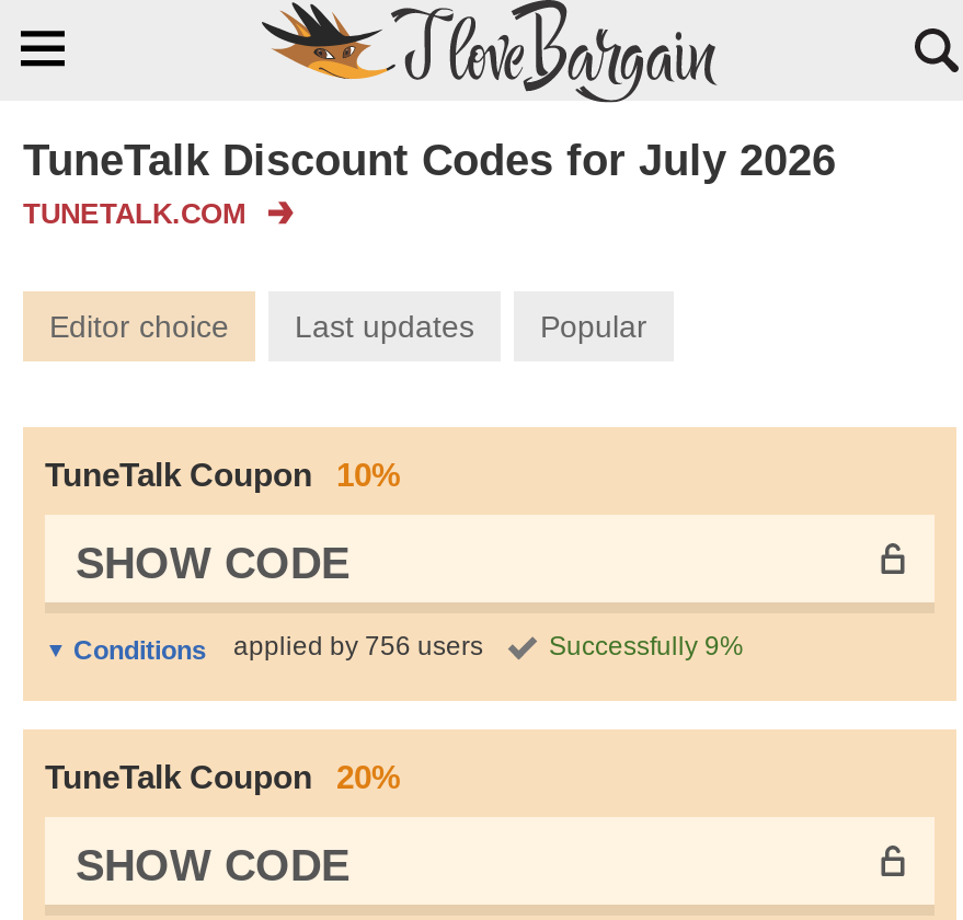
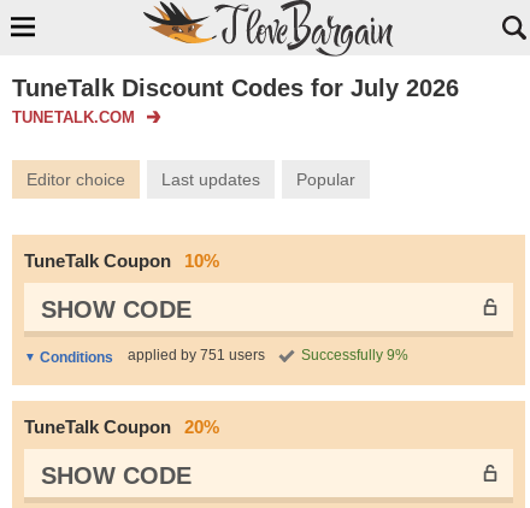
[233,631,483,662] applied by 756 users -> [128,347,265,364] applied by 751 users

